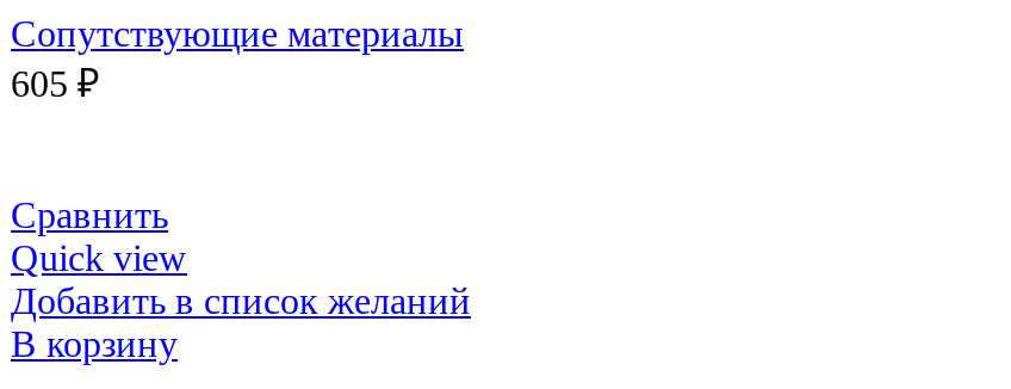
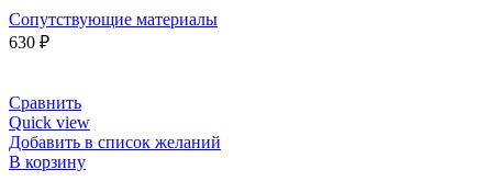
[11,64,99,105] 605 ₽ -> [9,33,49,51] 630 ₽

